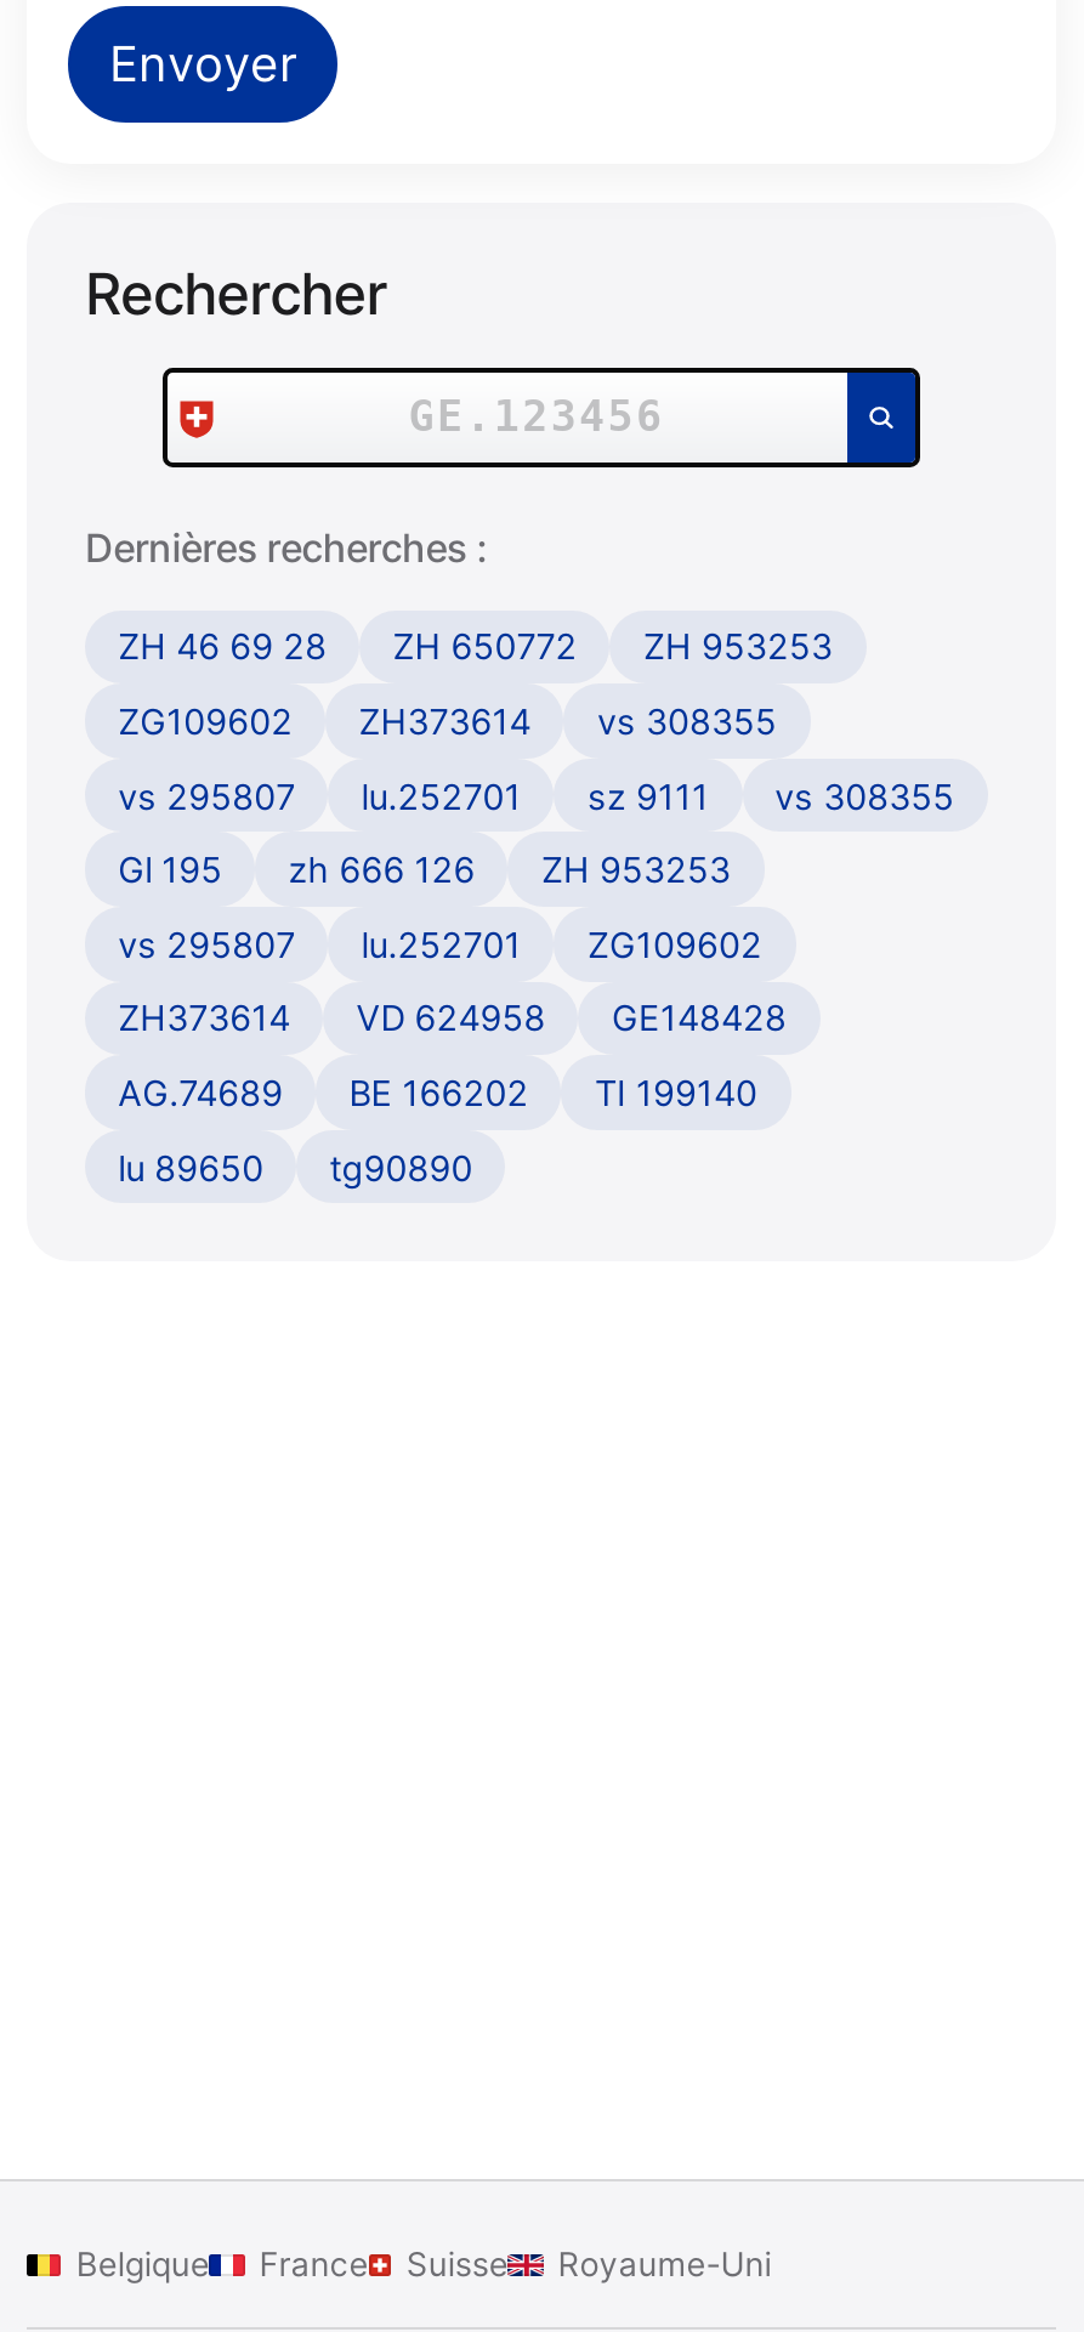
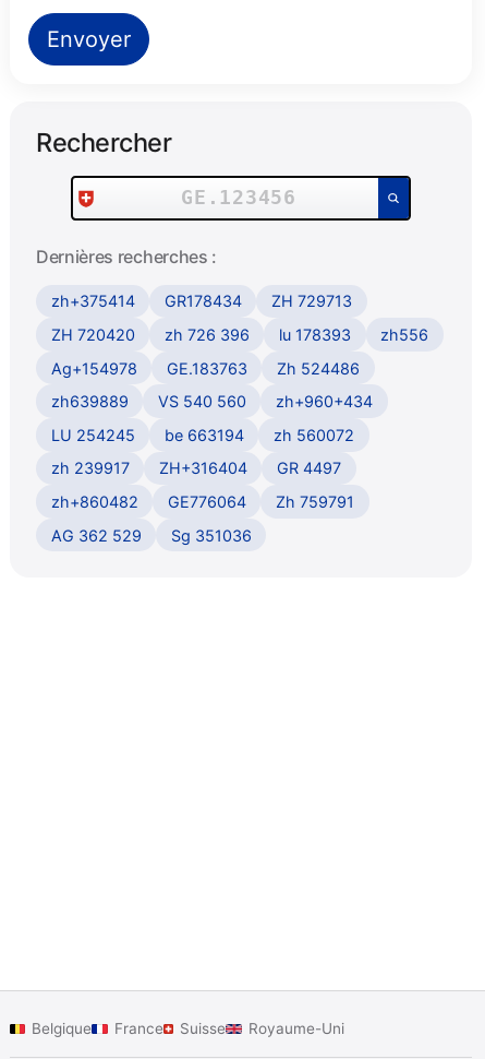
[118,626,833,667] ZH 46 69 28 | ZH 650772 | ZH 953253 -> [51,292,352,310] zh+375414 | GR178434 | ZH 729713
[118,700,777,742] ZG109602 | ZH373614 | vs 308355 -> [51,325,429,344] ZH 720420 | zh 726 396 | lu 178393 | zh556
[118,775,955,816] vs 295807 | lu.252701 | sz 9111 | vs 308355 -> [51,359,360,377] Ag+154978 | GE.183763 | Zh 524486
[118,849,731,890] Gl 195 | zh 666 126 | ZH 953253 -> [51,392,373,411] zh639889 | VS 540 560 | zh+960+434
[118,923,762,965] vs 295807 | lu.252701 | ZG109602 -> [51,426,354,444] LU 254245 | be 663194 | zh 560072
[118,998,787,1039] ZH373614 | VD 624958 | GE148428 -> [51,459,341,478] zh 239917 | ZH+316404 | GR 4497
[118,1072,757,1113] AG.74689 | BE 166202 | TI 199140 -> [51,492,354,511] zh+860482 | GE776064 | Zh 759791
[118,1146,473,1187] lu 89650 | tg90890 -> [51,526,252,544] AG 362 529 | Sg 351036

